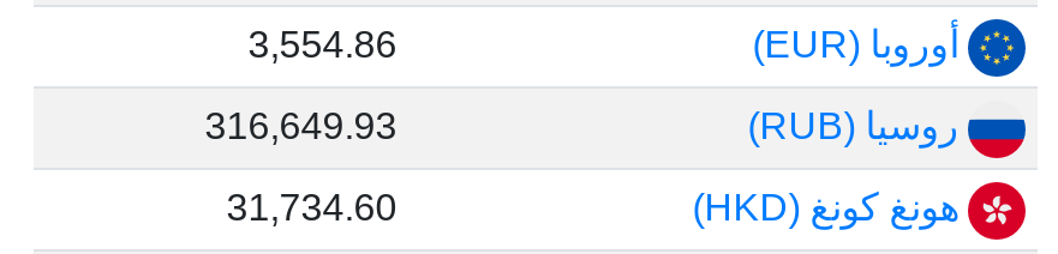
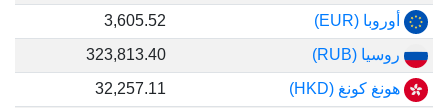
[248,24,397,65] 3,554.86 -> [104,12,166,29] 3,605.52
[205,105,397,146] 316,649.93 -> [86,46,166,63] 323,813.40
[226,187,397,228] 31,734.60 -> [95,80,166,97] 32,257.11

